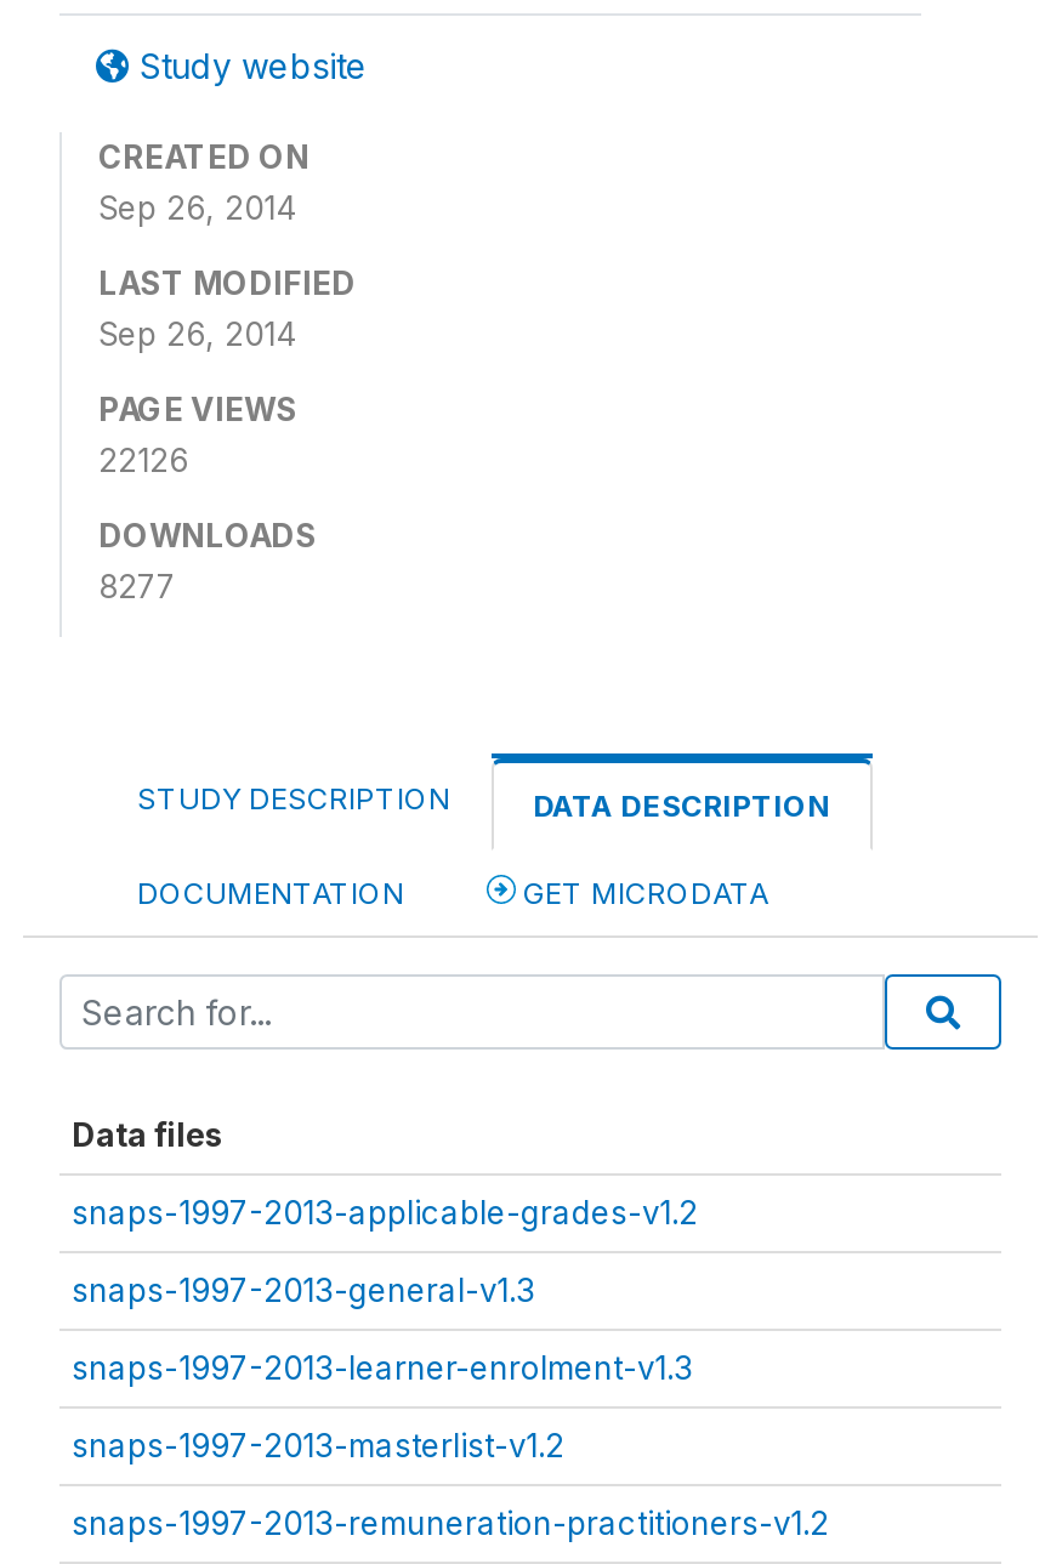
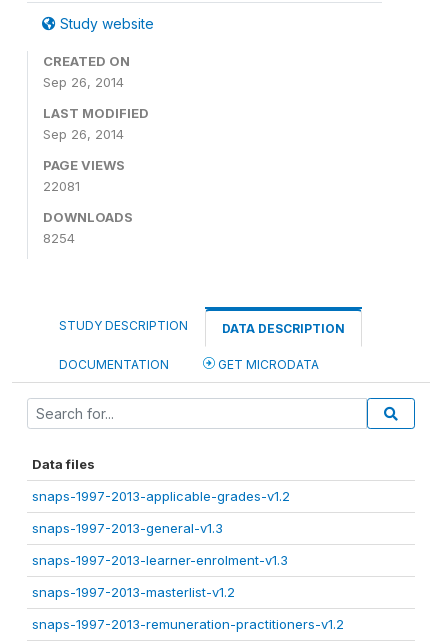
[98,440,188,479] 22126 -> [43,178,80,194] 22081
[98,567,176,605] 8277 -> [43,230,75,246] 8254

